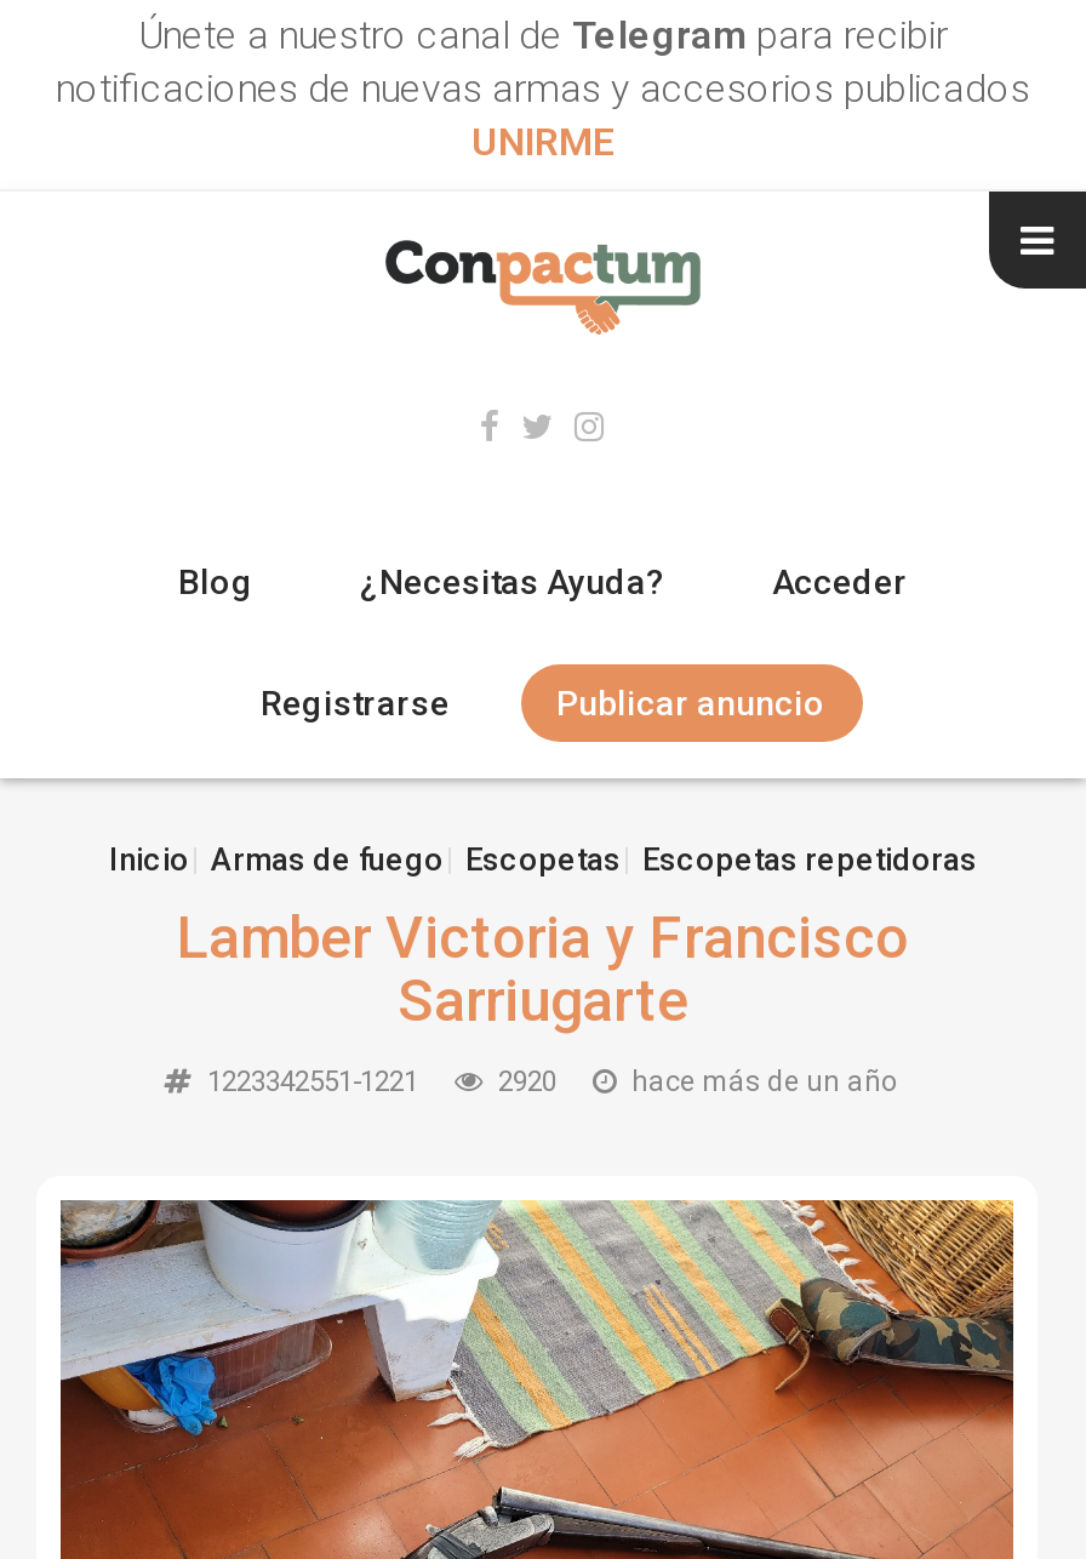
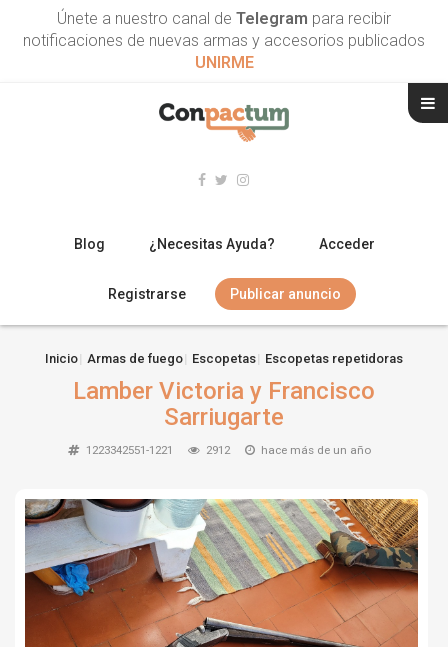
[498,1064,556,1098] 2920 -> [205,443,229,457] 2912

